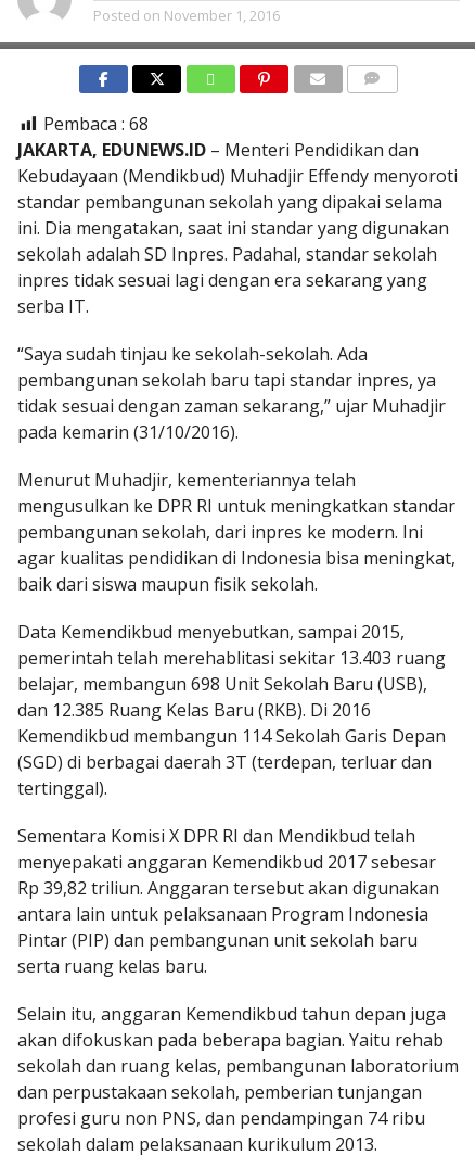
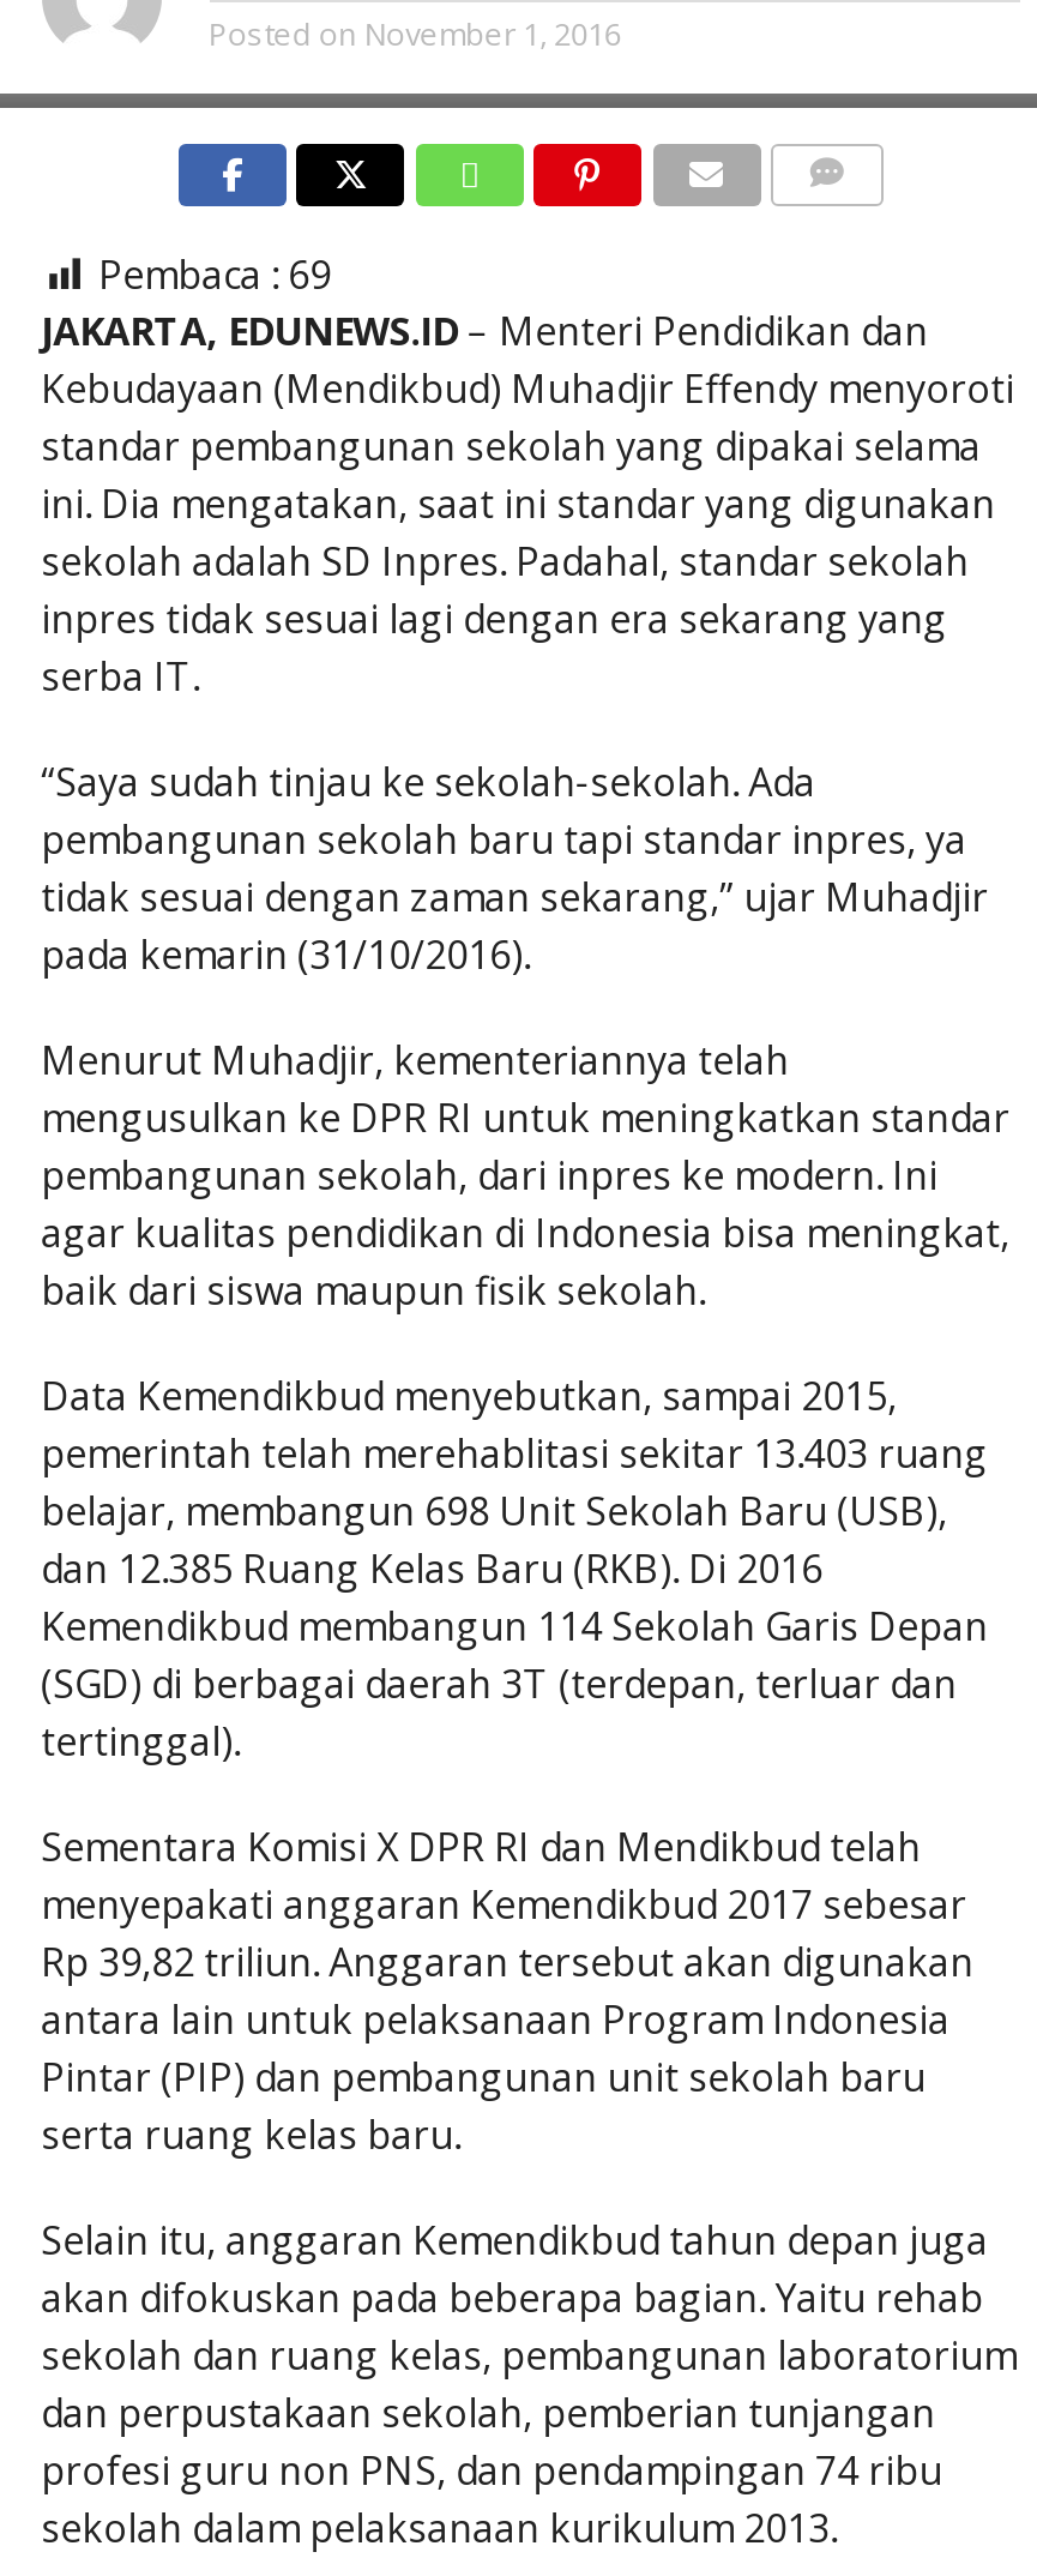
[43,112,148,136] Pembaca : 68 -> [99,248,331,301] Pembaca : 69

